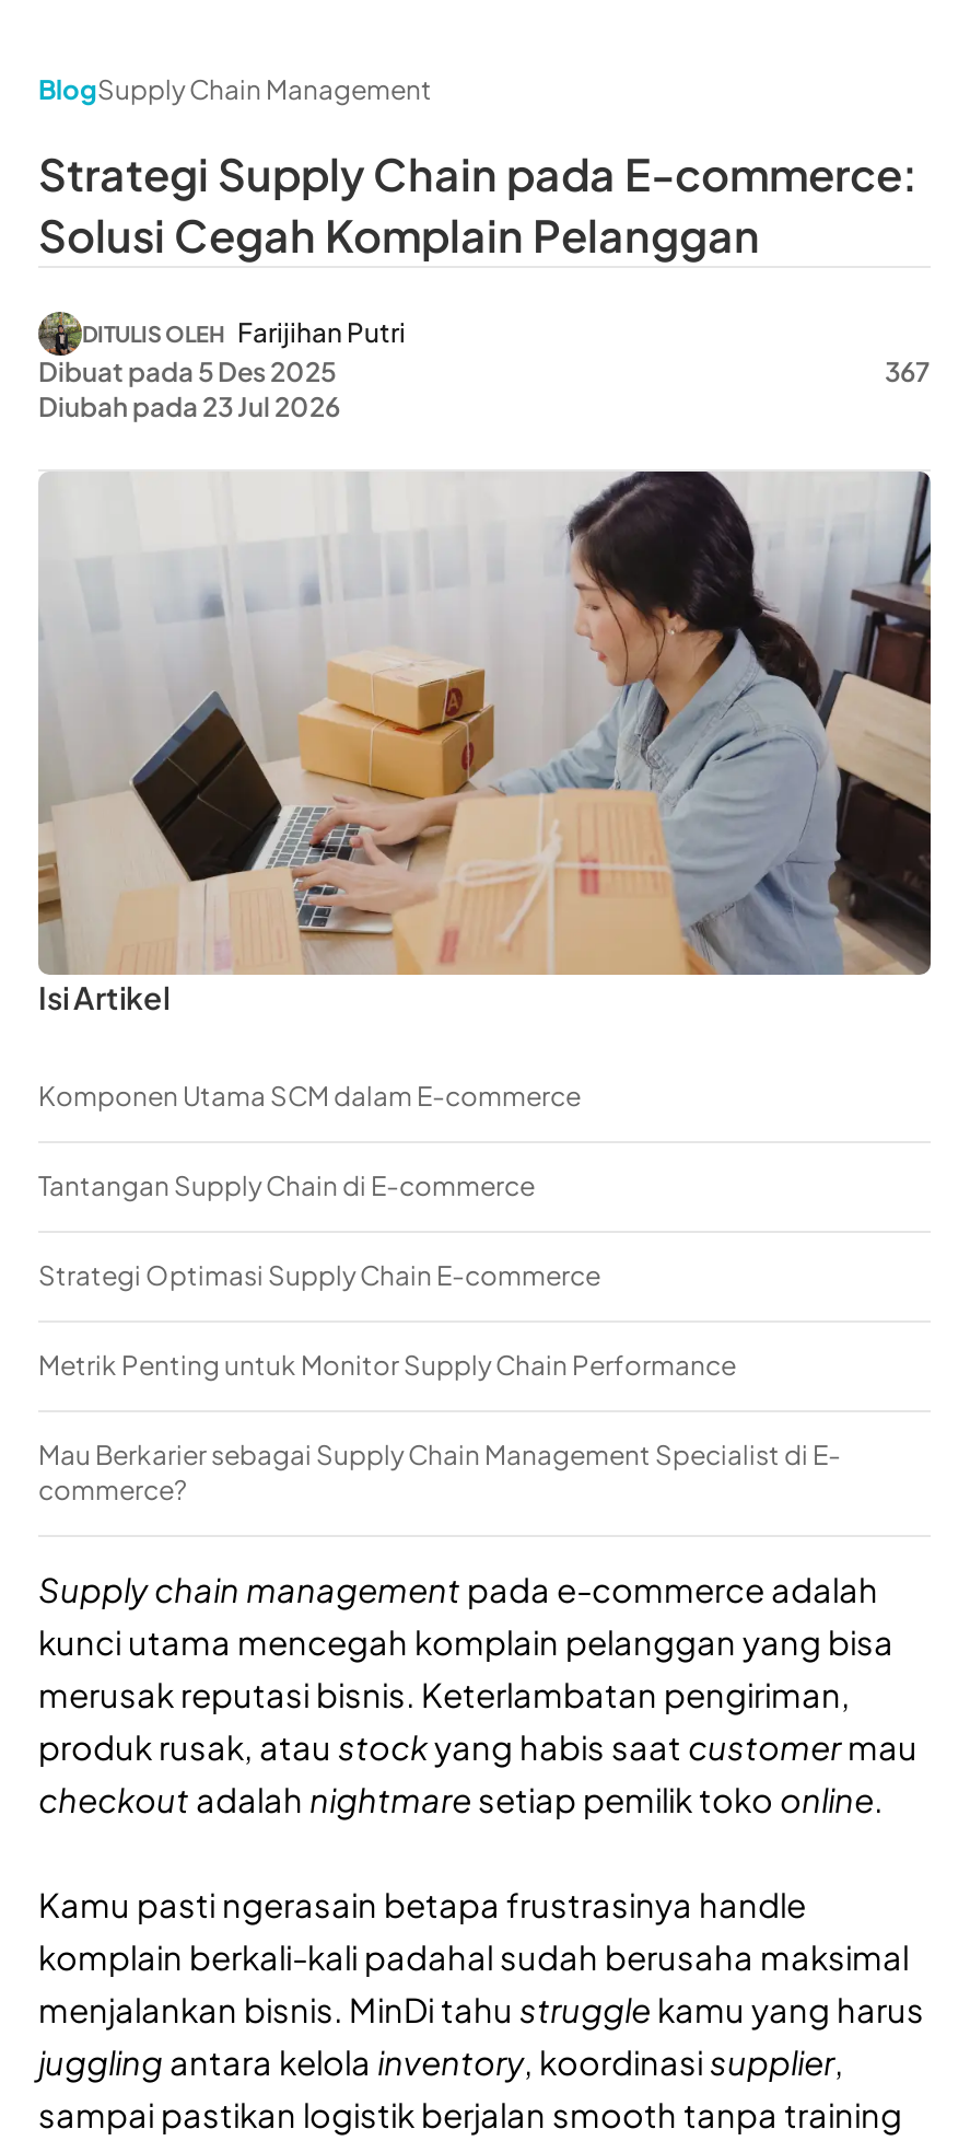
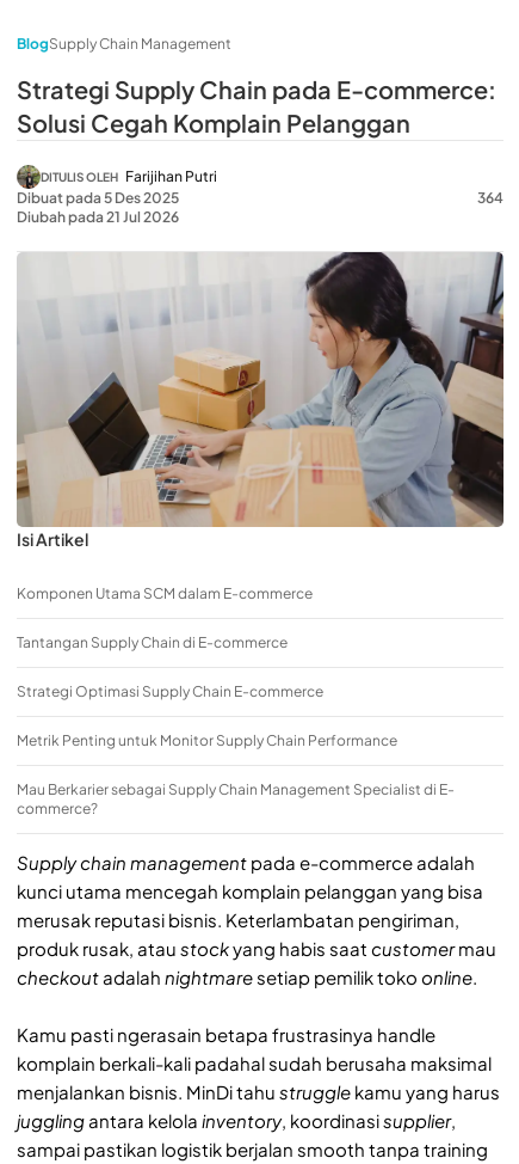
[885,356,931,388] 367 -> [477,189,503,207] 364
[38,391,340,423] Diubah pada 23 Jul 2026 -> [17,208,179,226] Diubah pada 21 Jul 2026

